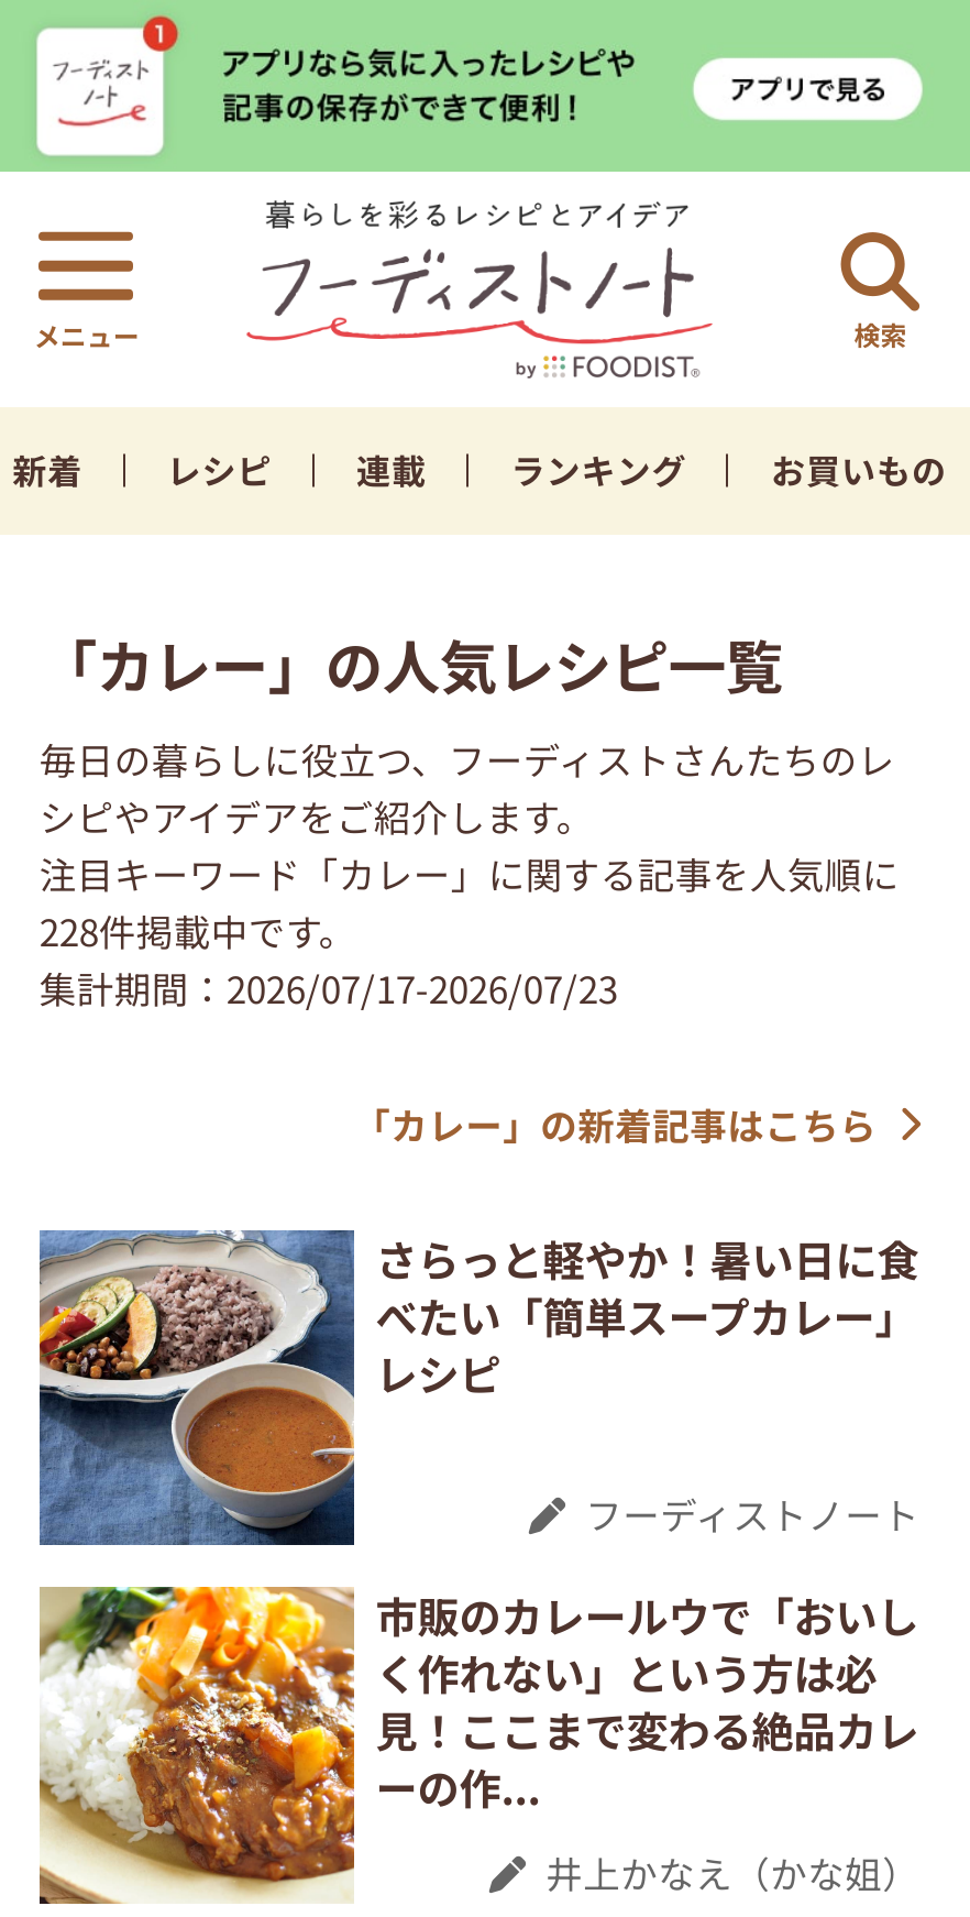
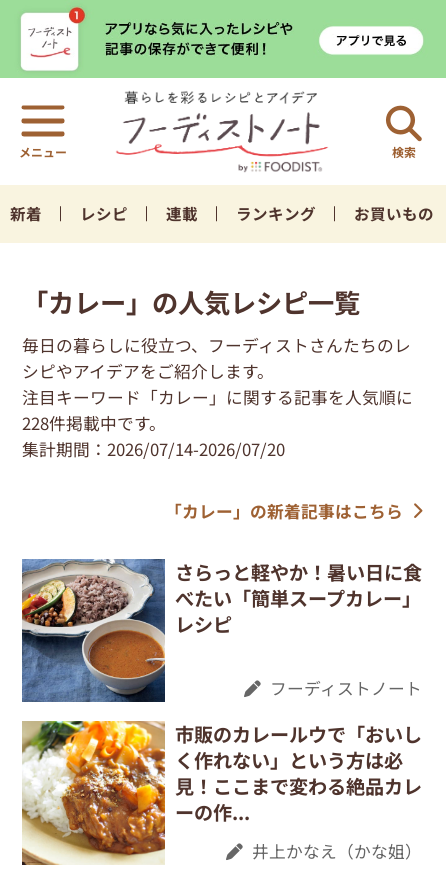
[39,962,618,1015] 集計期間：2026/07/17-2026/07/23 -> [22,437,285,461] 集計期間：2026/07/14-2026/07/20

